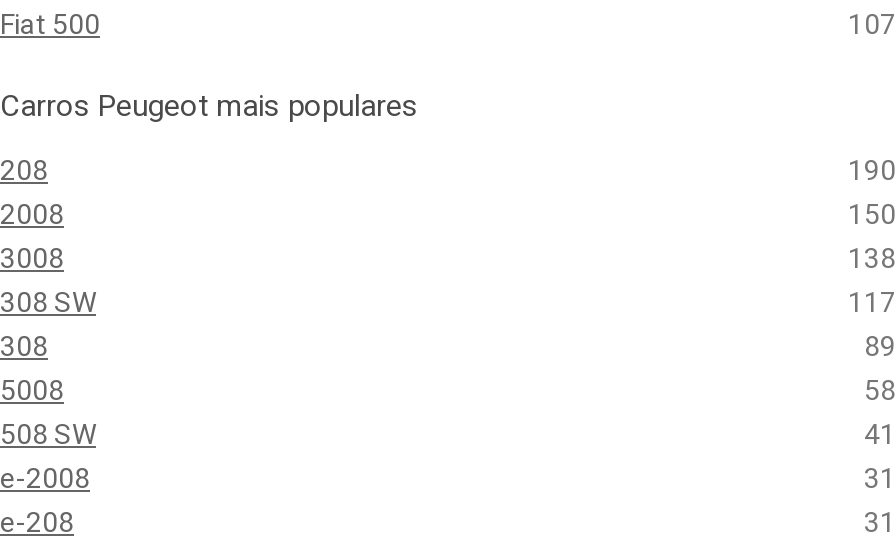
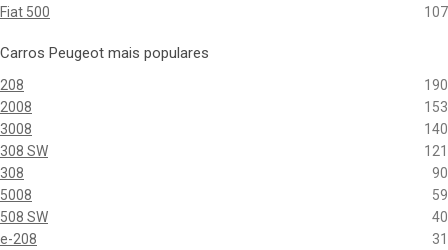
[848,198,896,230] 150 -> [424,99,448,115] 153
[848,242,896,274] 138 -> [424,121,448,137] 140
[848,286,896,318] 117 -> [424,143,448,159] 121
[864,330,896,362] 89 -> [432,165,448,181] 90
[864,374,896,406] 58 -> [432,187,448,203] 59
[0,418,896,494] 41 | e-2008 | 31 -> [432,209,448,225] 40

